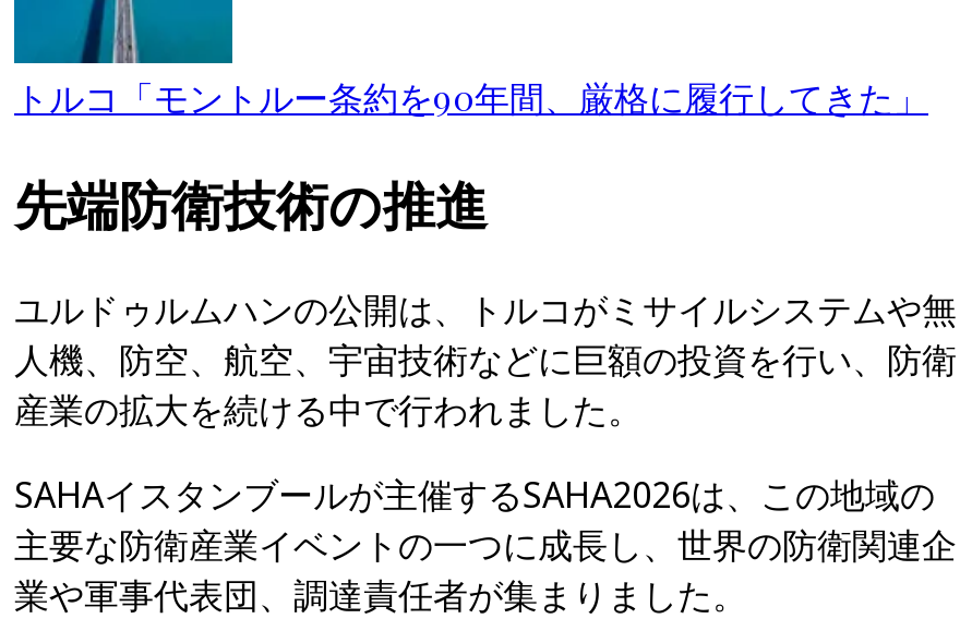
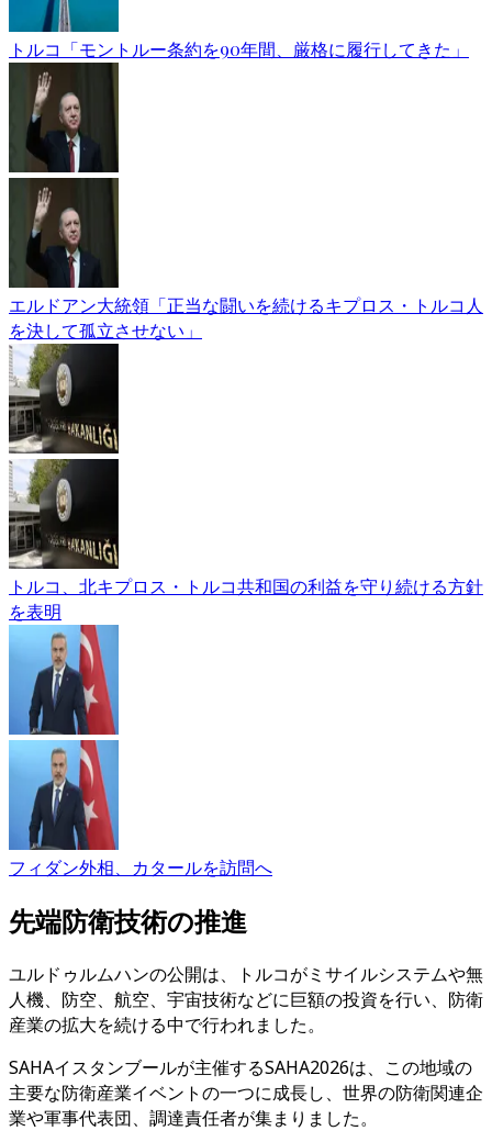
none -> [8,64,483,342] [image] | エルドアン大統領「正当な闘いを続けるキプロス・トルコ人 | を決して孤立させない」
none -> [8,350,483,623] [image] | トルコ、北キプロス・トルコ共和国の利益を守り続ける方針 | を表明
none -> [8,624,272,878] [image] | フィダン外相、カタールを訪問へ

